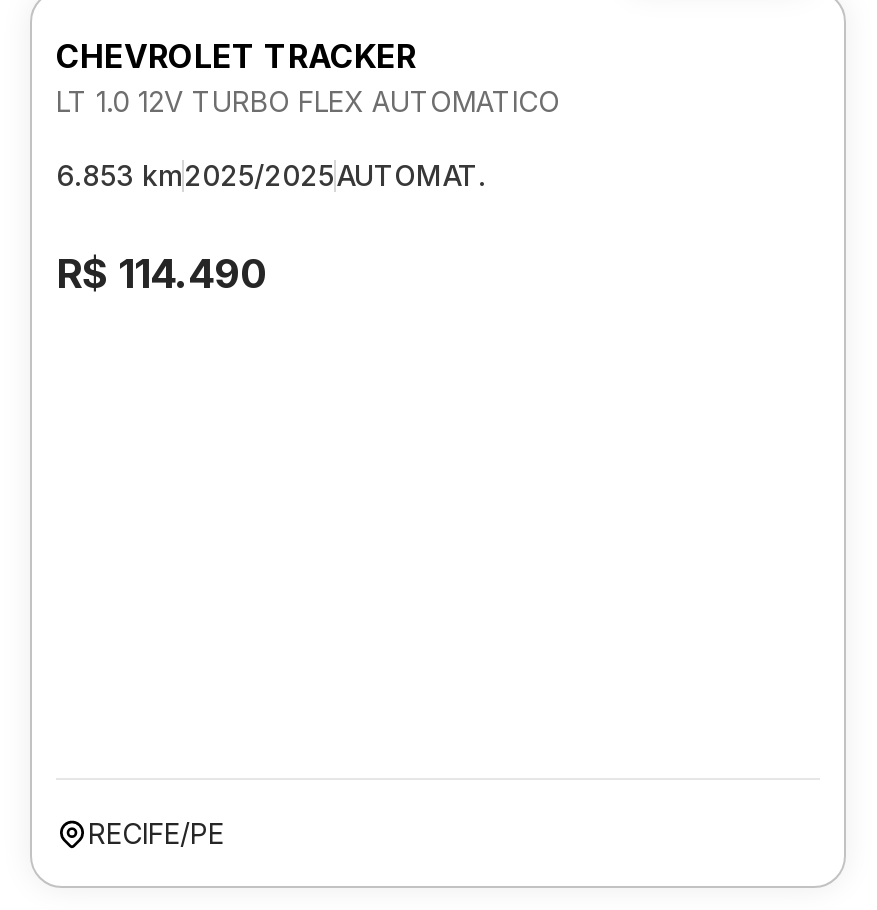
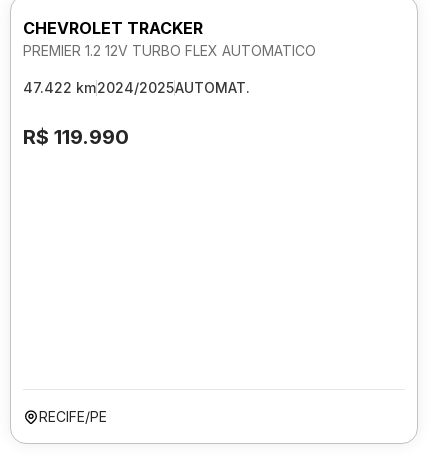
[56,84,560,118] LT 1.0 12V TURBO FLEX AUTOMATICO -> [23,42,316,59] PREMIER 1.2 12V TURBO FLEX AUTOMATICO
[56,158,486,192] 6.853 km2025/2025AUTOMAT. -> [23,79,250,96] 47.422 km2024/2025AUTOMAT.
[56,250,268,298] R$ 114.490 -> [23,125,129,149] R$ 119.990

